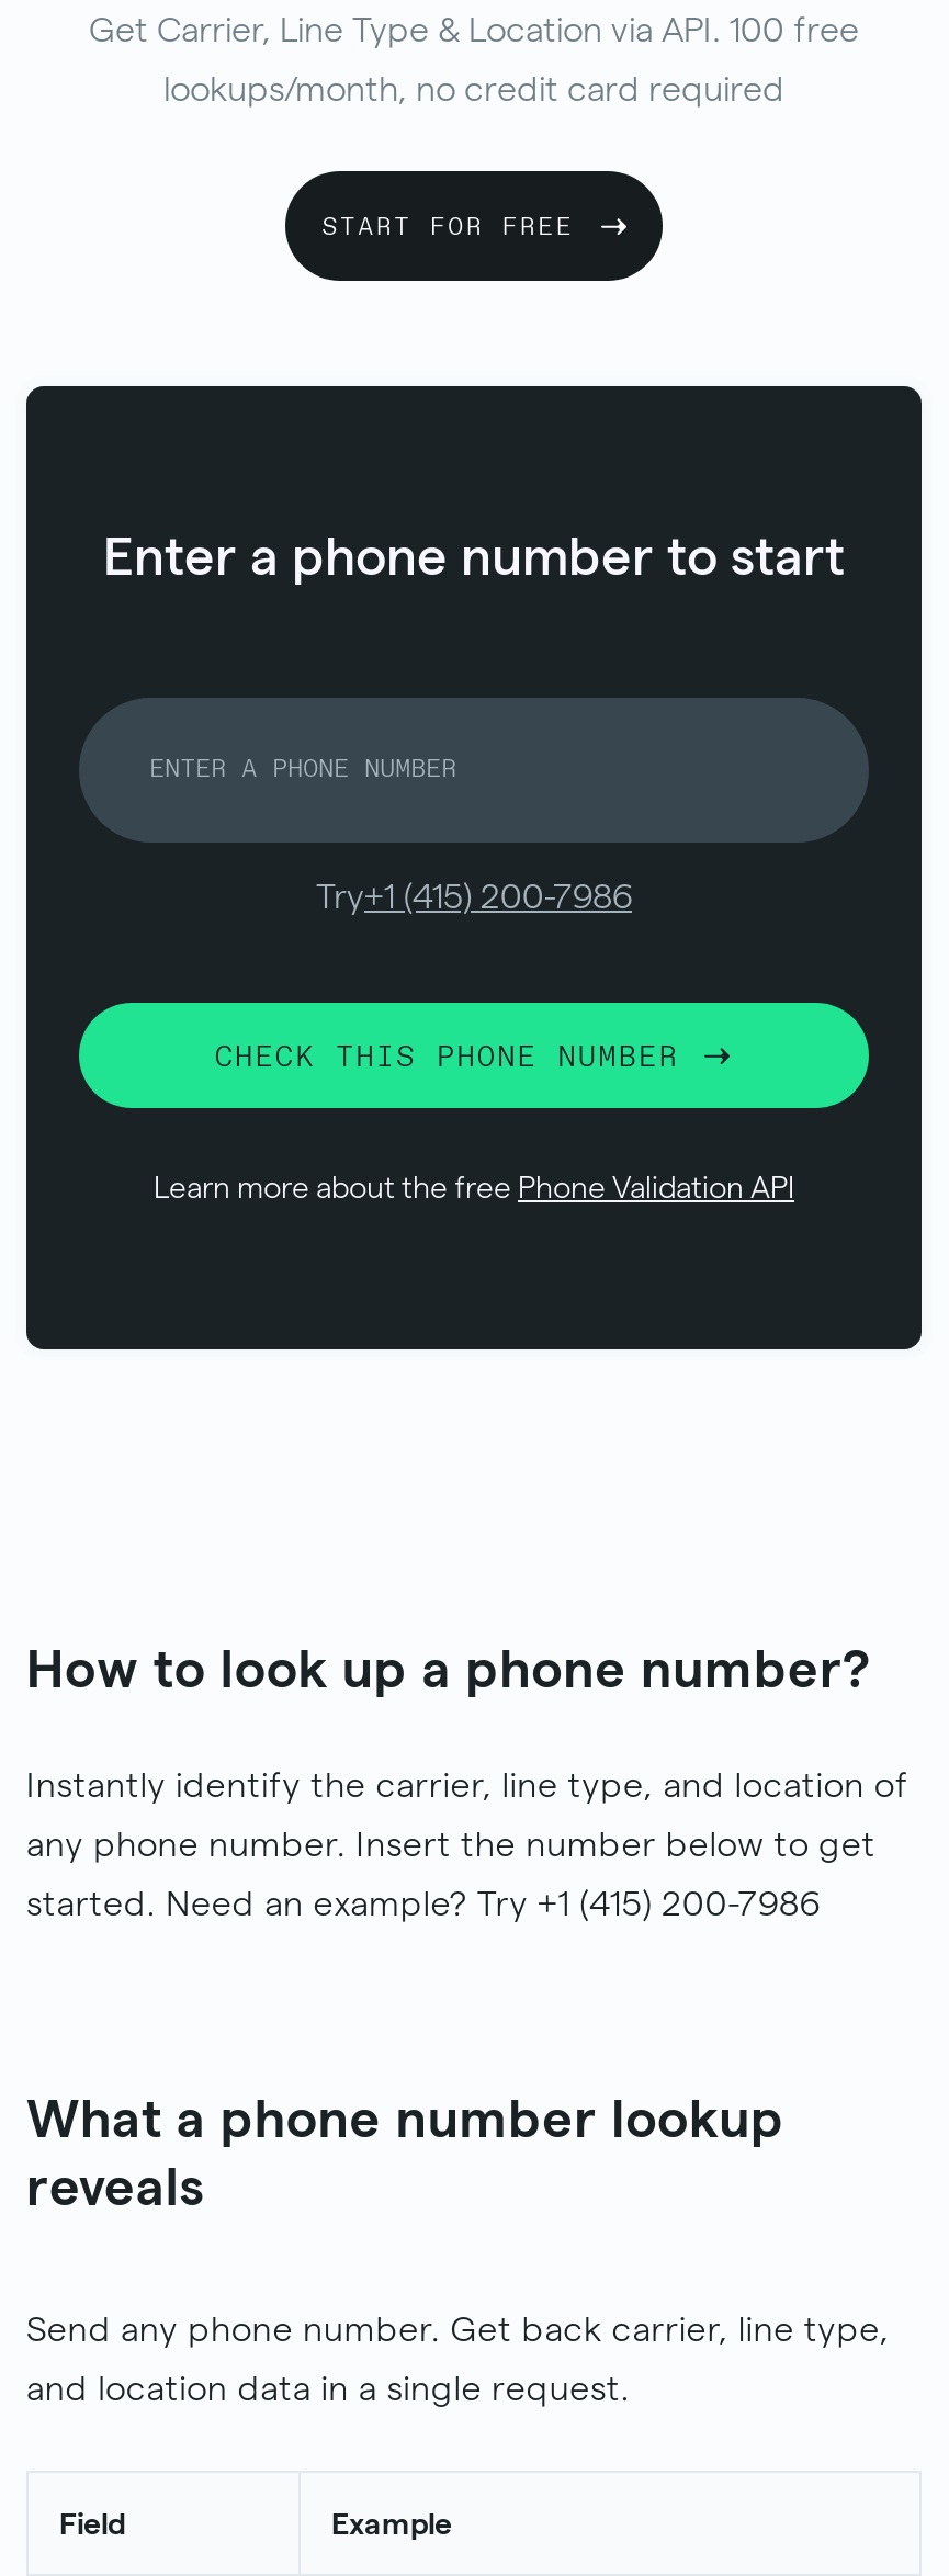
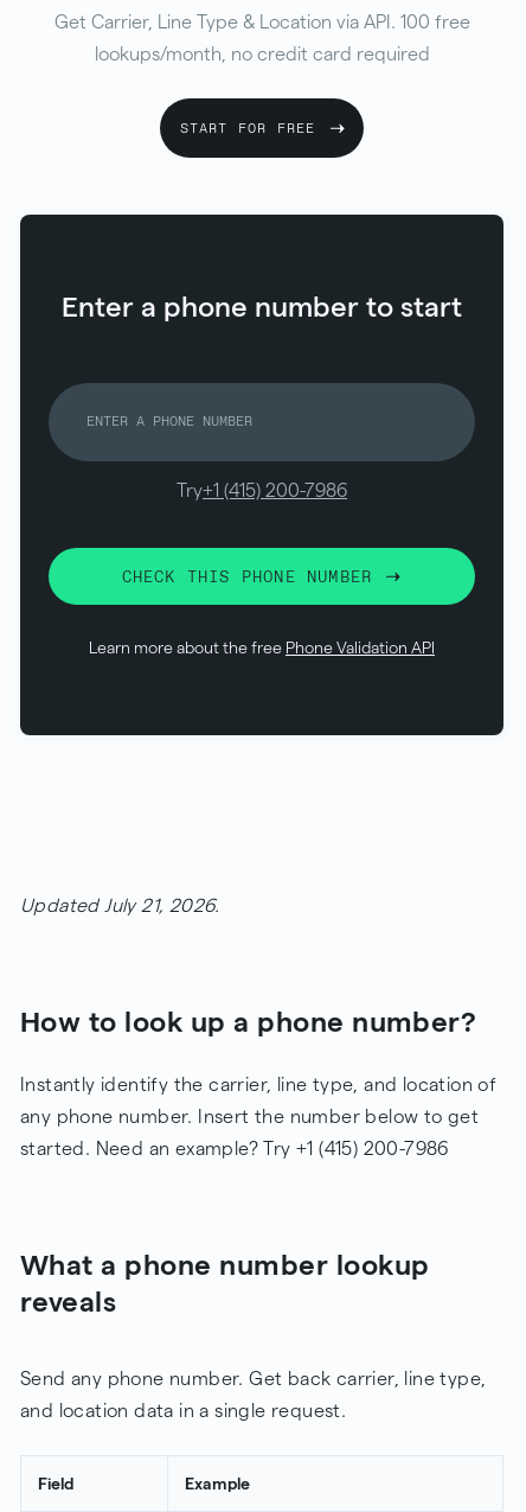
none -> [20,895,220,916] Updated July 21, 2026.

